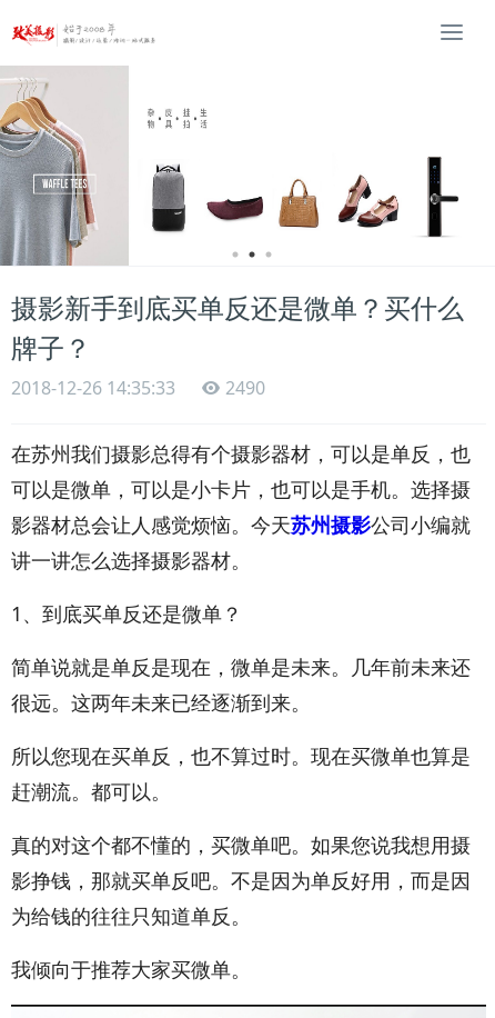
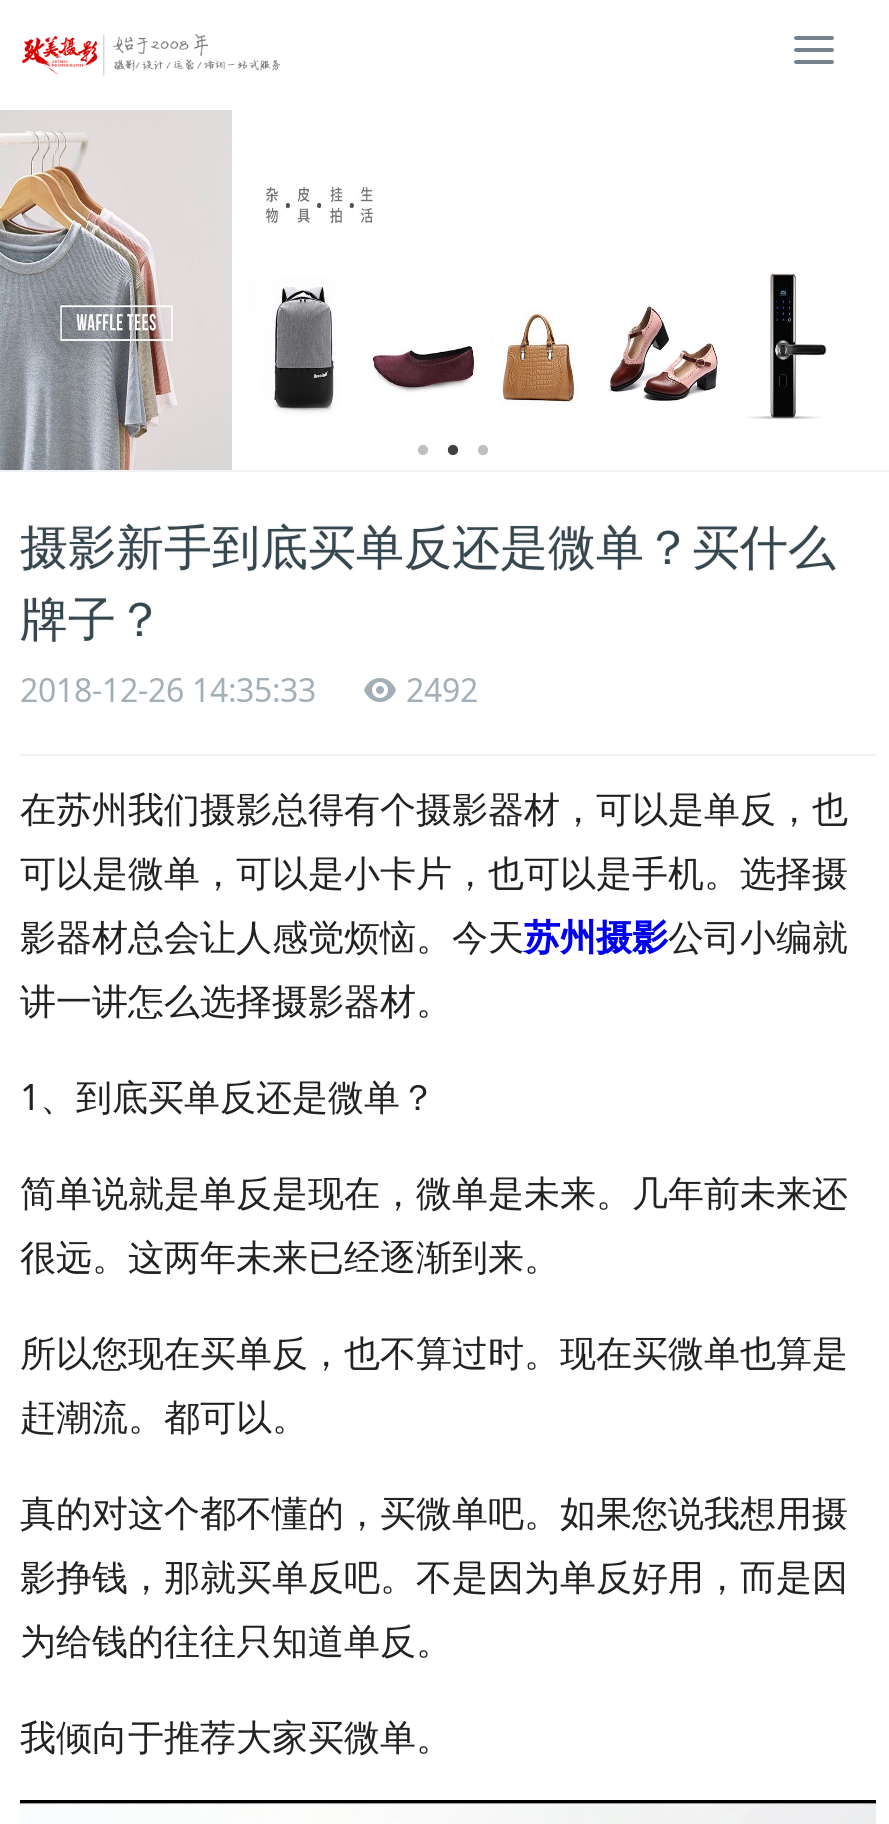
[225,376,265,400] 2490 -> [406,668,478,712] 2492

